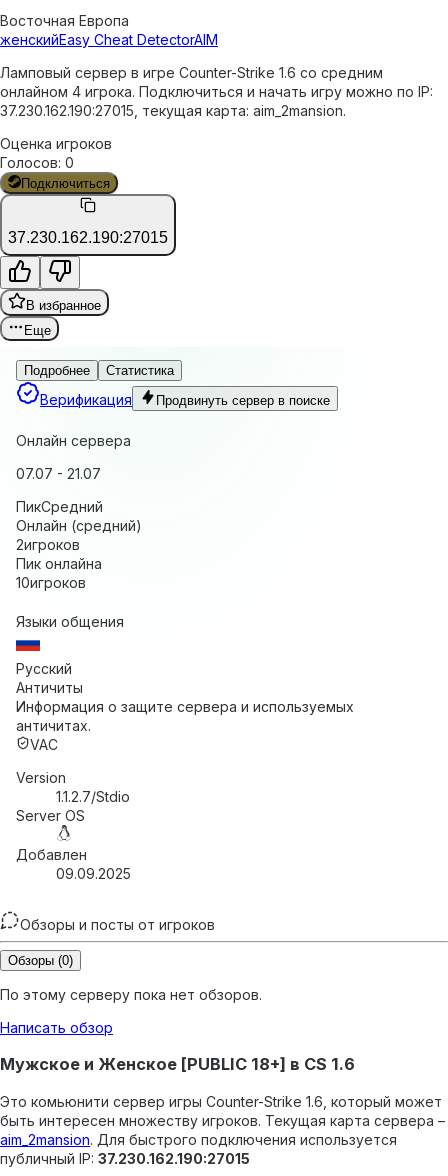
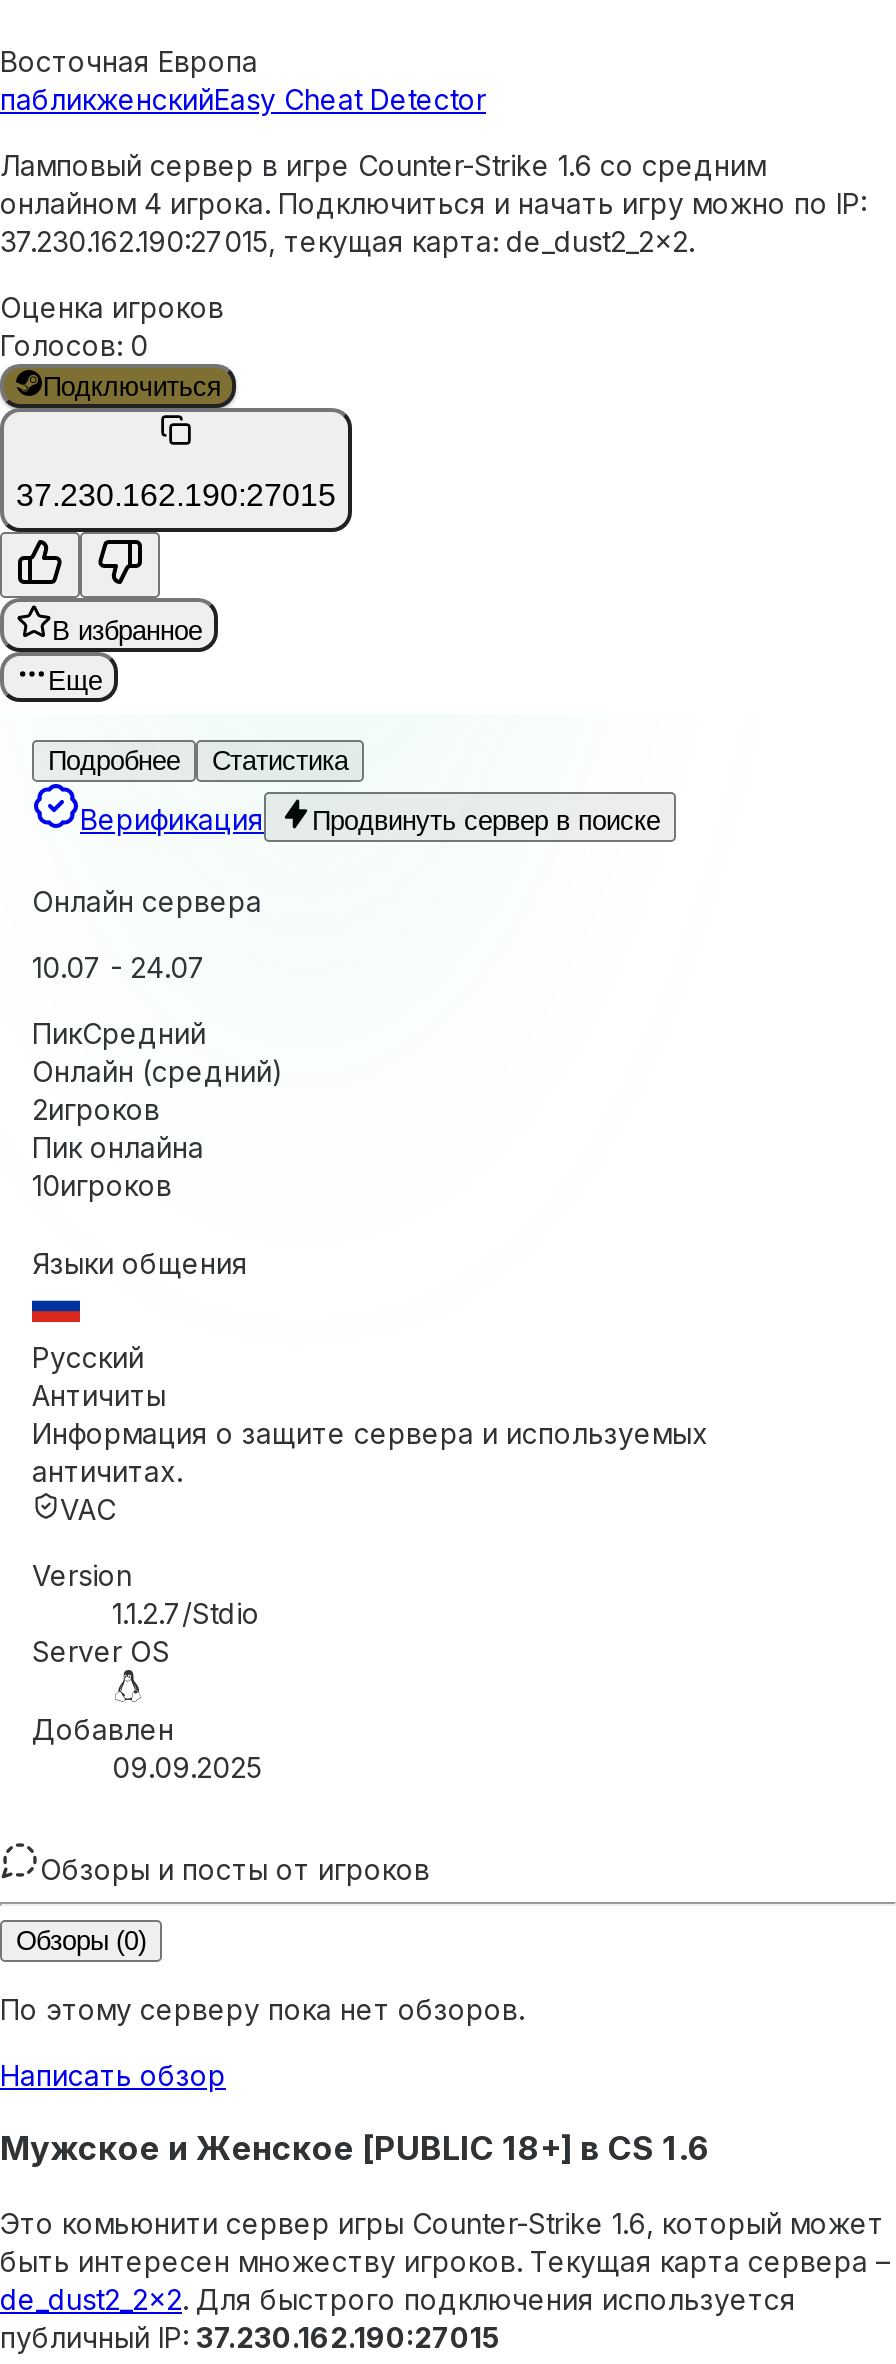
[0,30,218,47] женскийEasy Cheat DetectorAIM -> [0,81,486,115] пабликженскийEasy Cheat Detector
[0,101,346,118] 37.230.162.190:27015, текущая карта: aim_2mansion. -> [0,223,694,257] 37.230.162.190:27015, текущая карта: de_dust2_2x2.
[16,465,101,482] 07.07 - 21.07 -> [32,950,206,984] 10.07 - 24.07
[0,1131,397,1148] aim_2mansion. Для быстрого подключения используется -> [0,2282,796,2316] de_dust2_2x2. Для быстрого подключения используется

